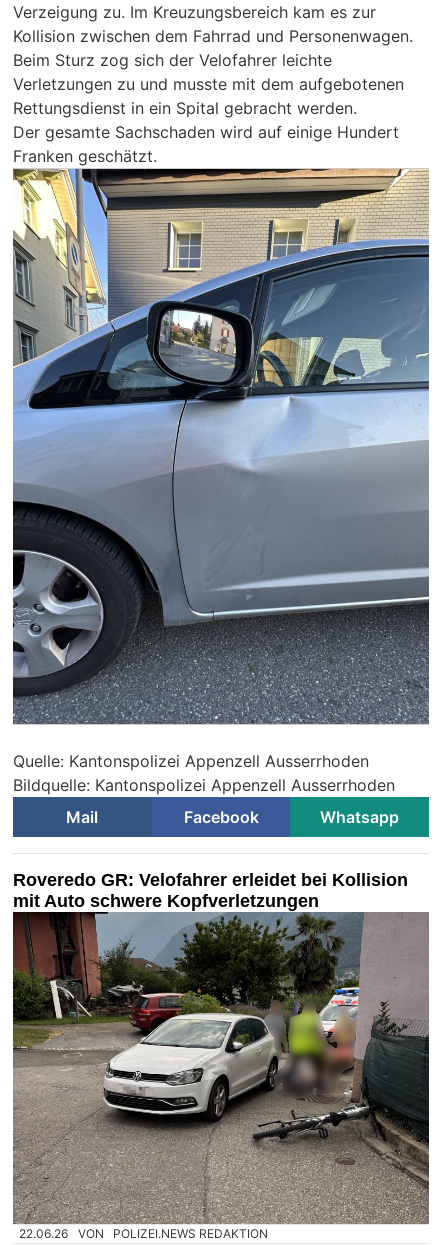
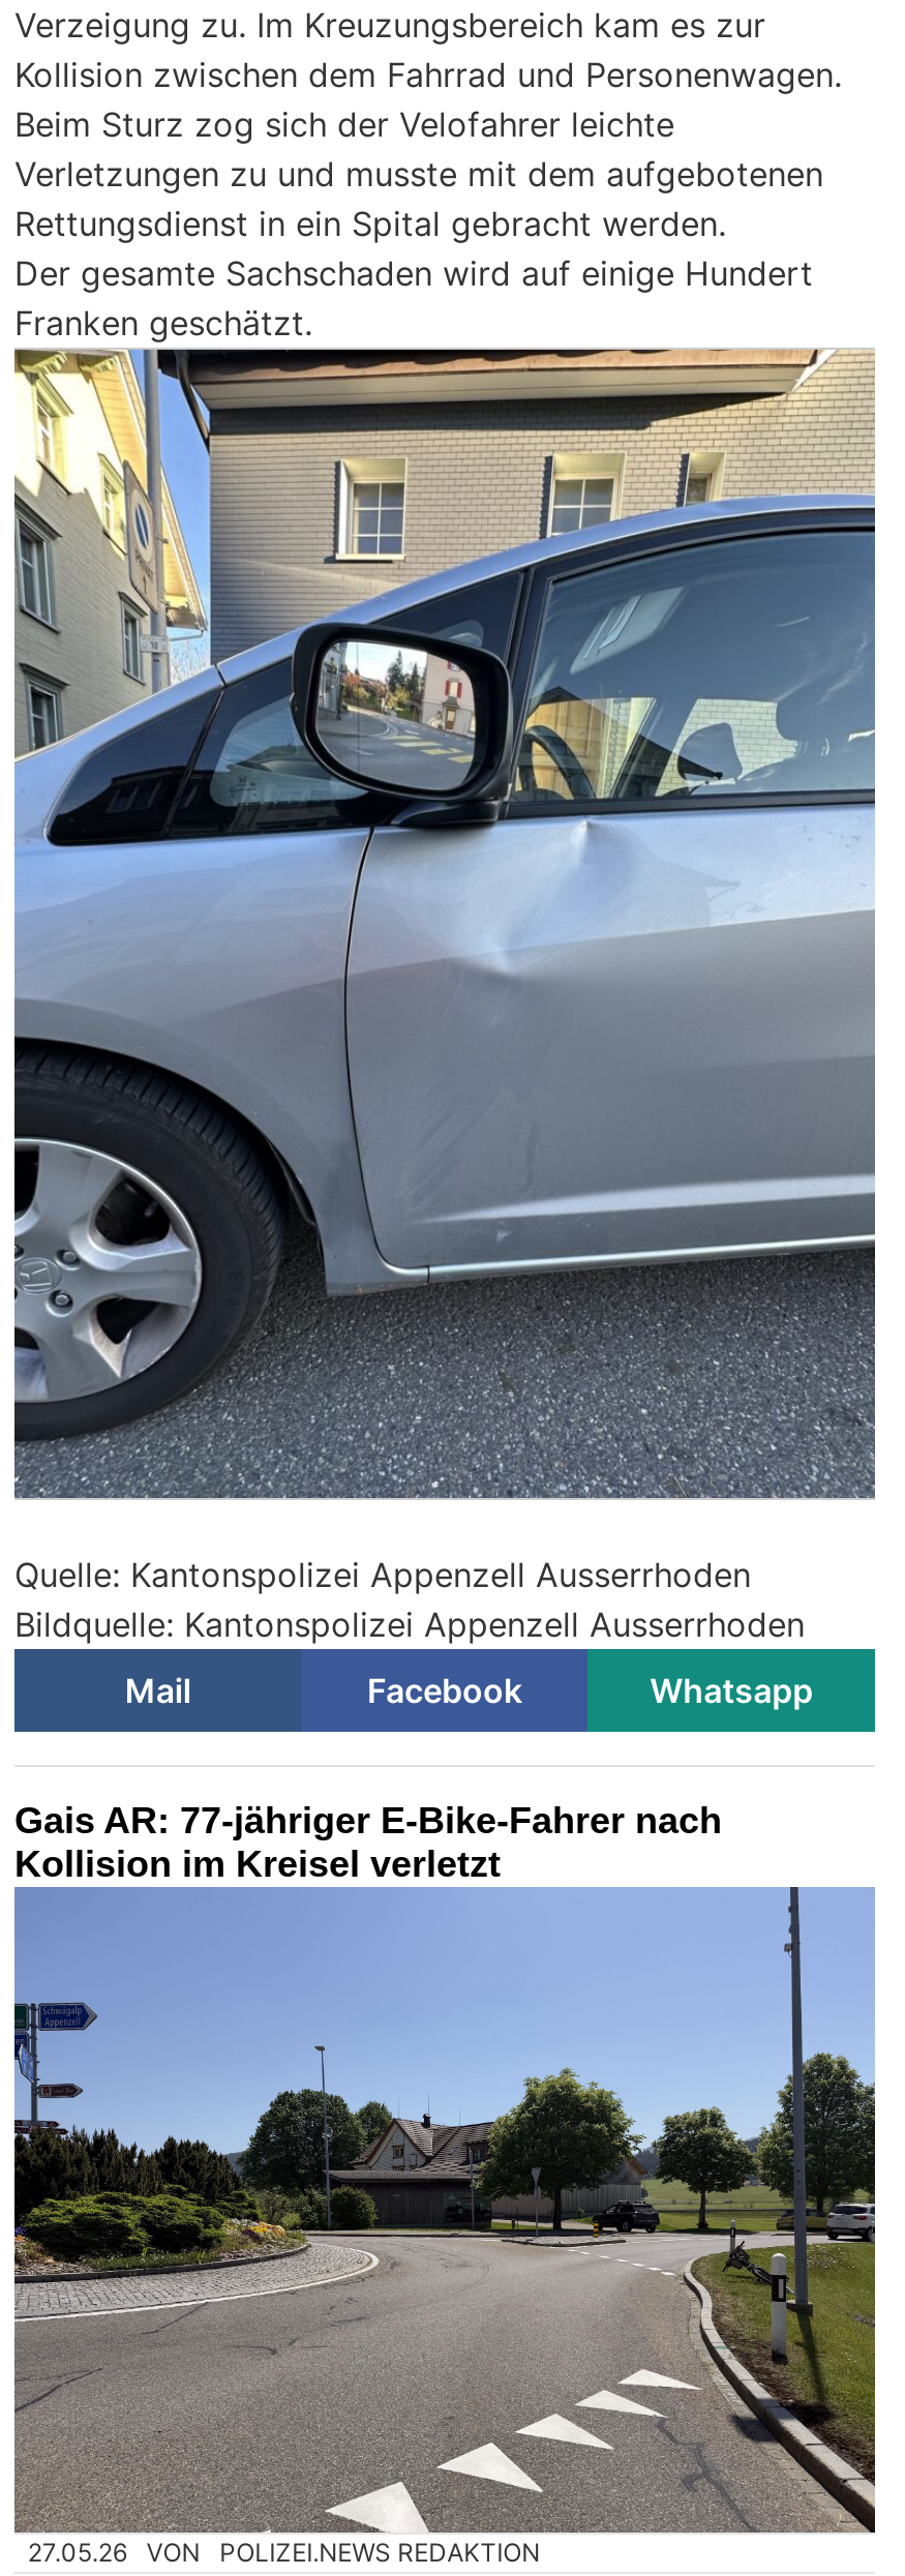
[13,870,408,911] Roveredo GR: Velofahrer erleidet bei Kollision | mit Auto schwere Kopfverletzungen -> [14,1800,722,1885] Gais AR: 77-jähriger E-Bike-Fahrer nach | Kollision im Kreisel verletzt
[12,911,430,1241] [image] | 22.06.26 VON POLIZEI.NEWS REDAKTION -> [12,1887,875,2568] [image] | 27.05.26 VON POLIZEI.NEWS REDAKTION

